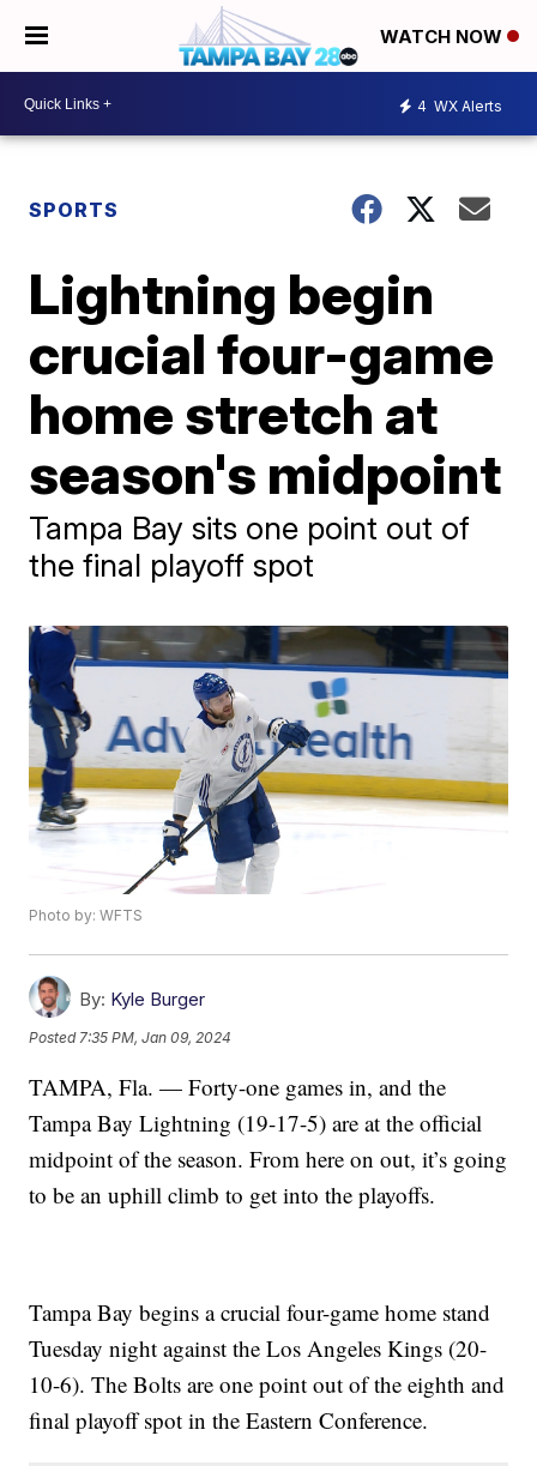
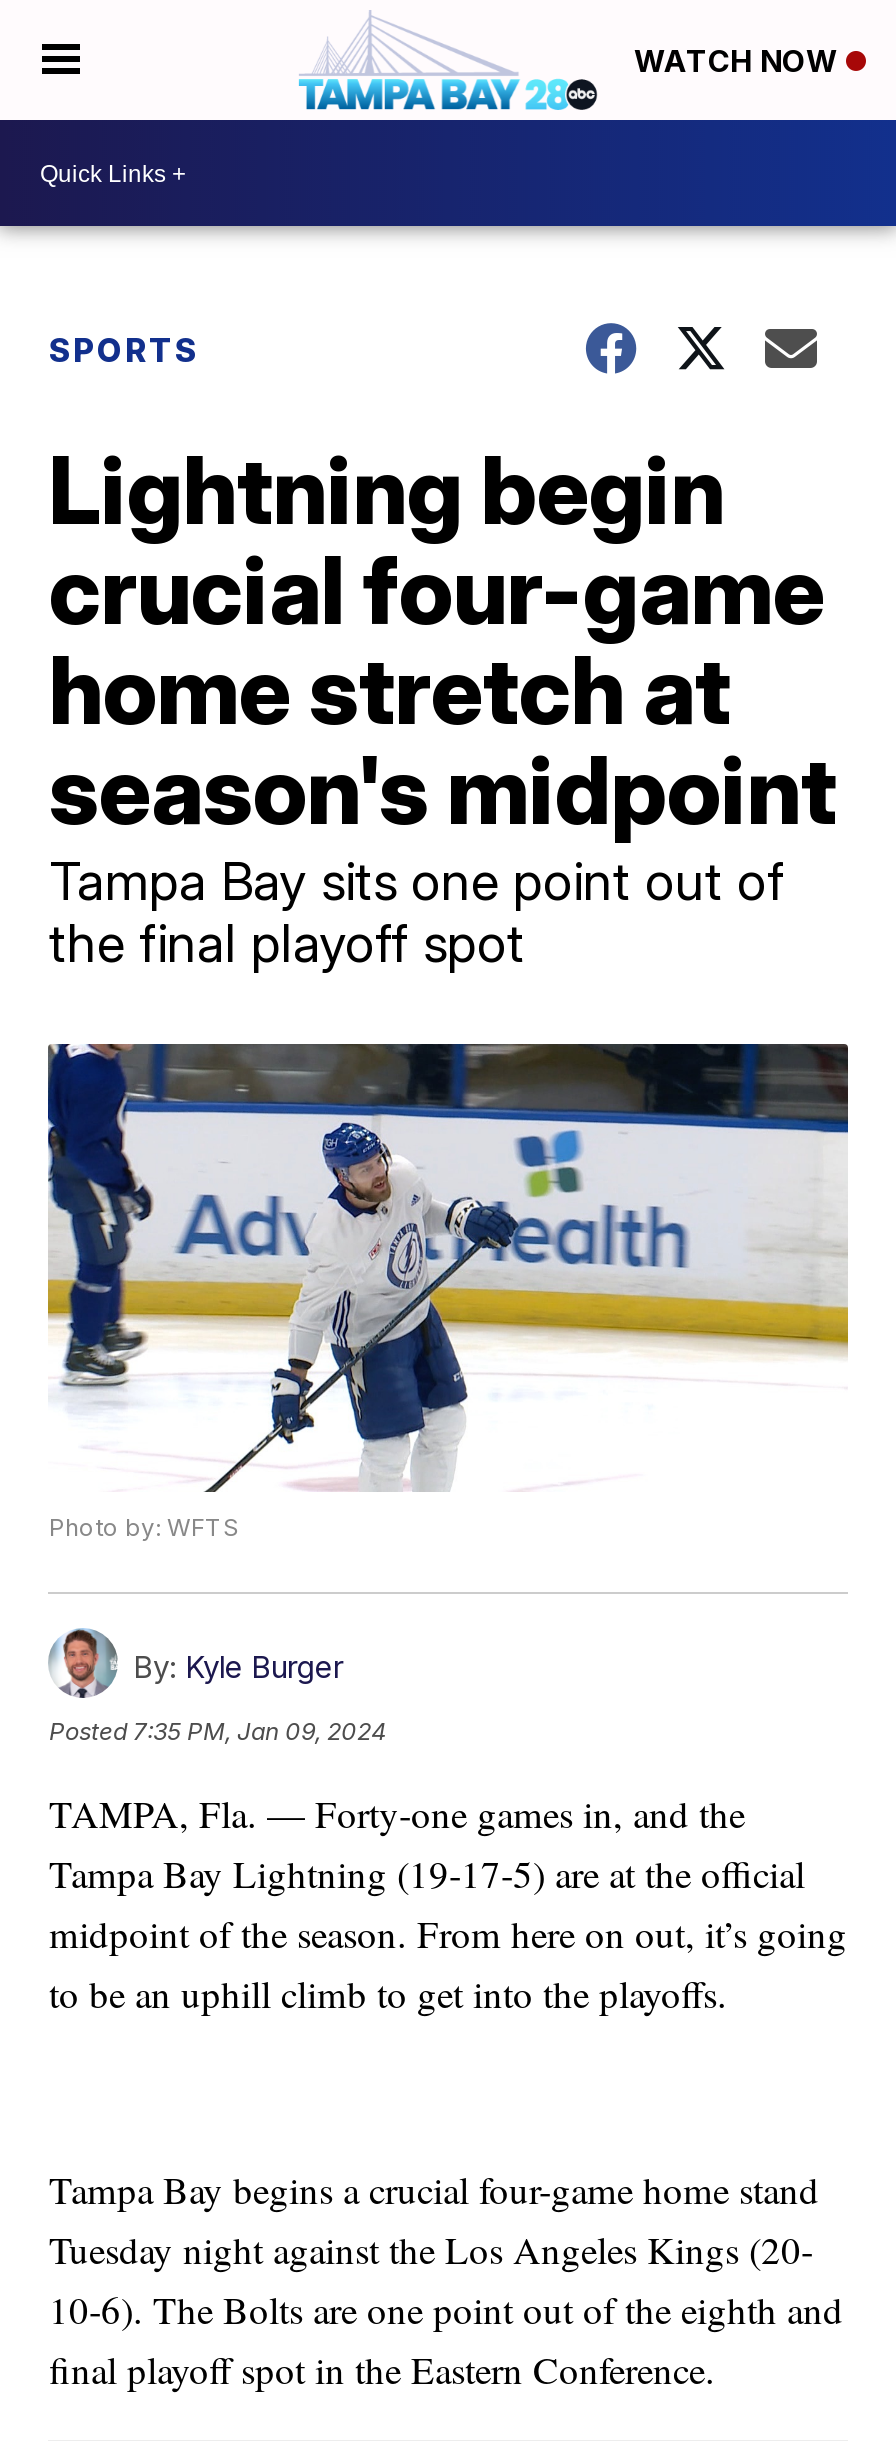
[417,96,502,114] 4 WX Alerts -> none

